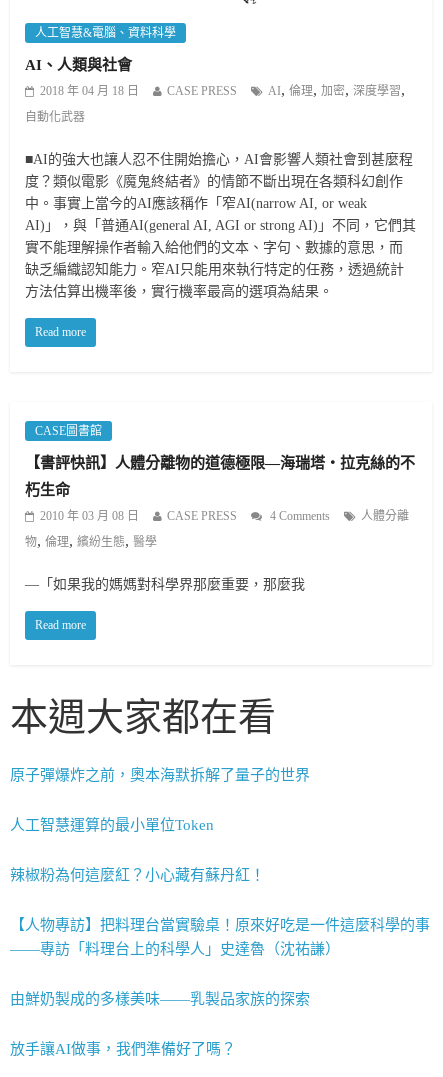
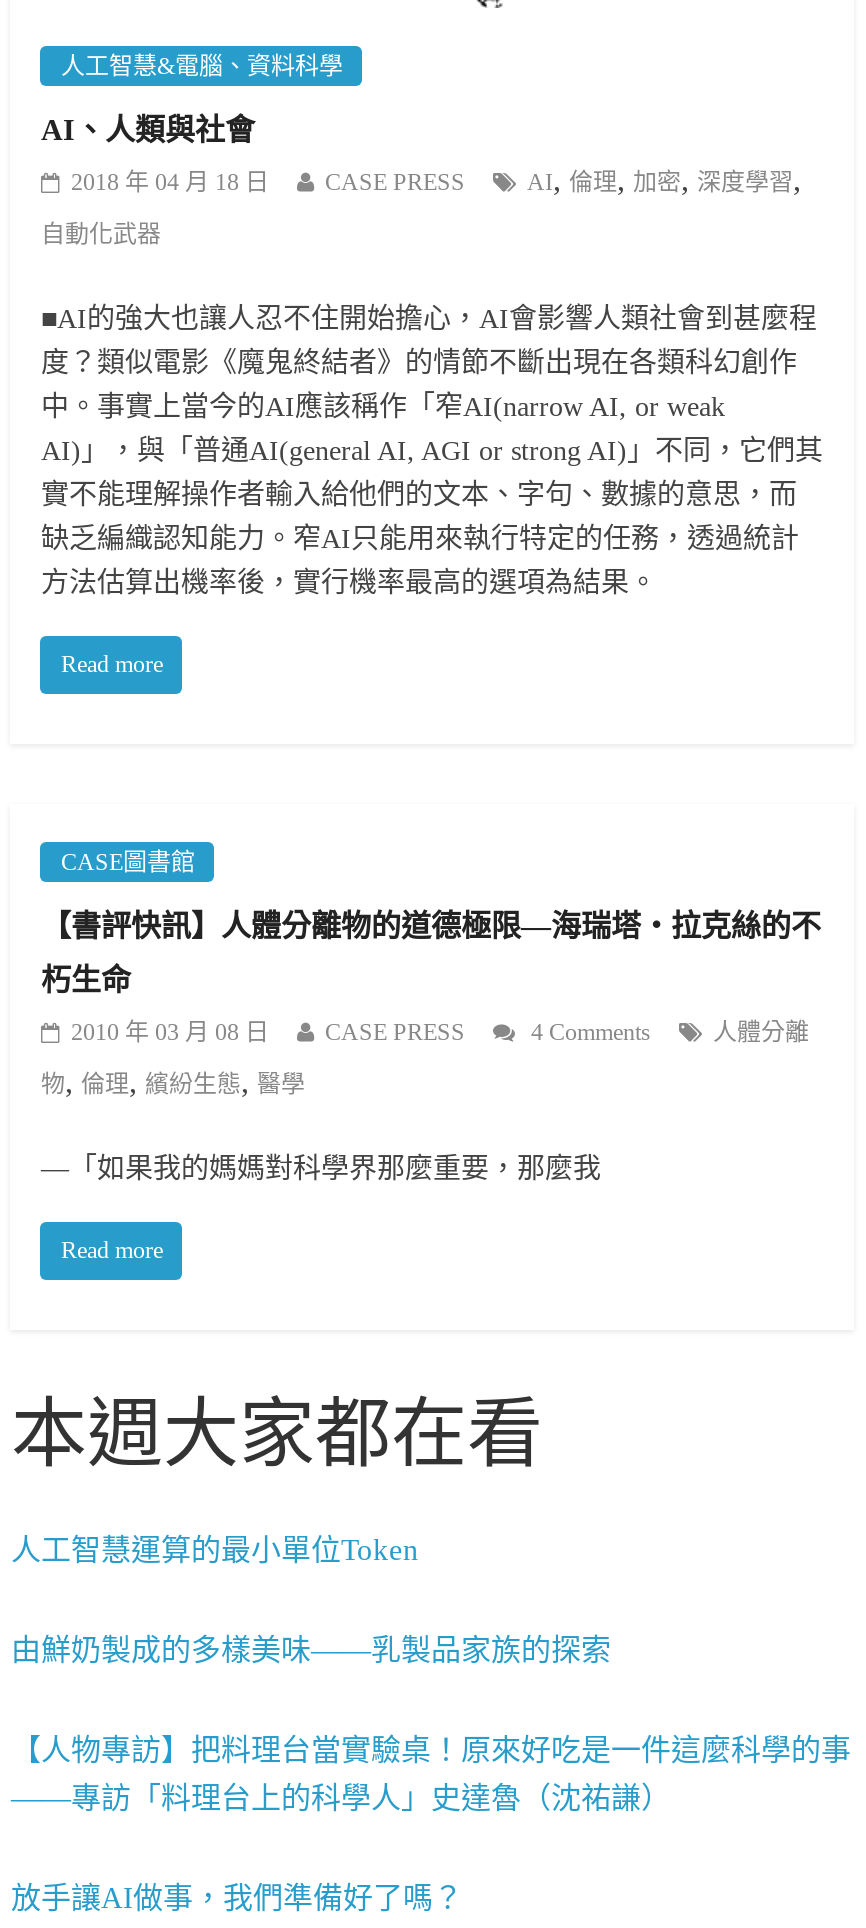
[10,767,310,783] 原子彈爆炸之前，奧本海默拆解了量子的世界 -> none
[10,867,265,883] 辣椒粉為何這麼紅？小心藏有蘇丹紅！ -> none
moved [10,991,310,1007] -> [11,1633,611,1665]: 由鮮奶製成的多樣美味——乳製品家族的探索

